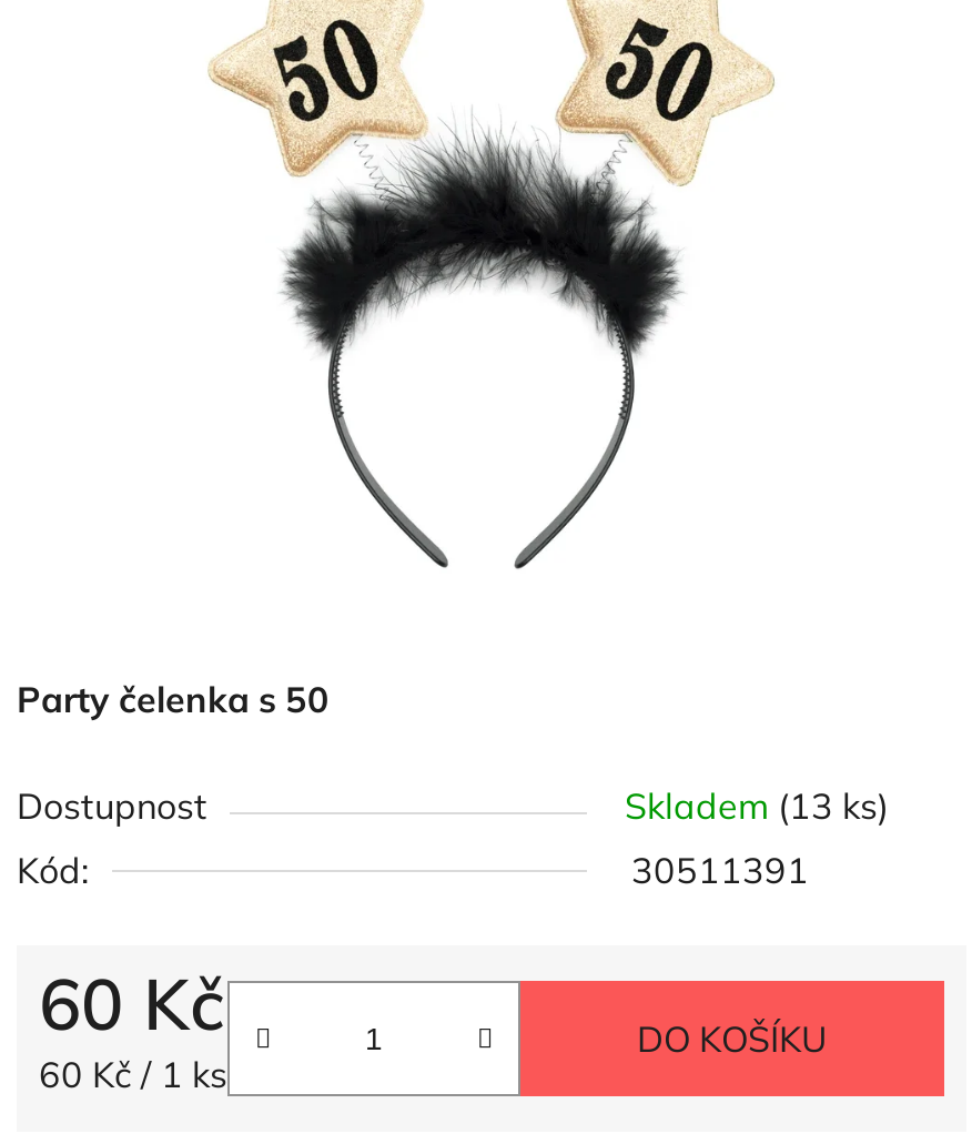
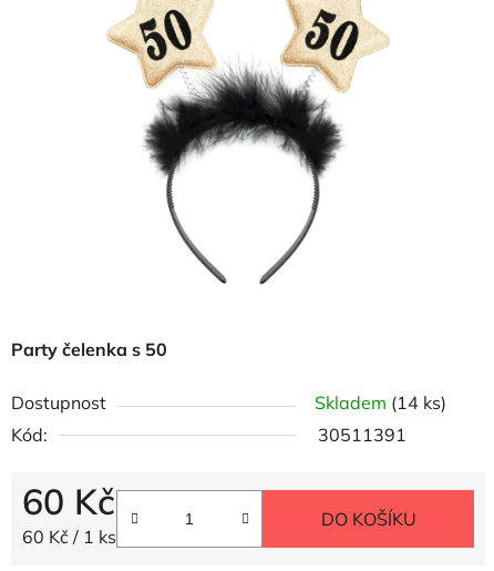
[625,783,889,828] Skladem (13 ks) -> [315,391,446,414] Skladem (14 ks)

